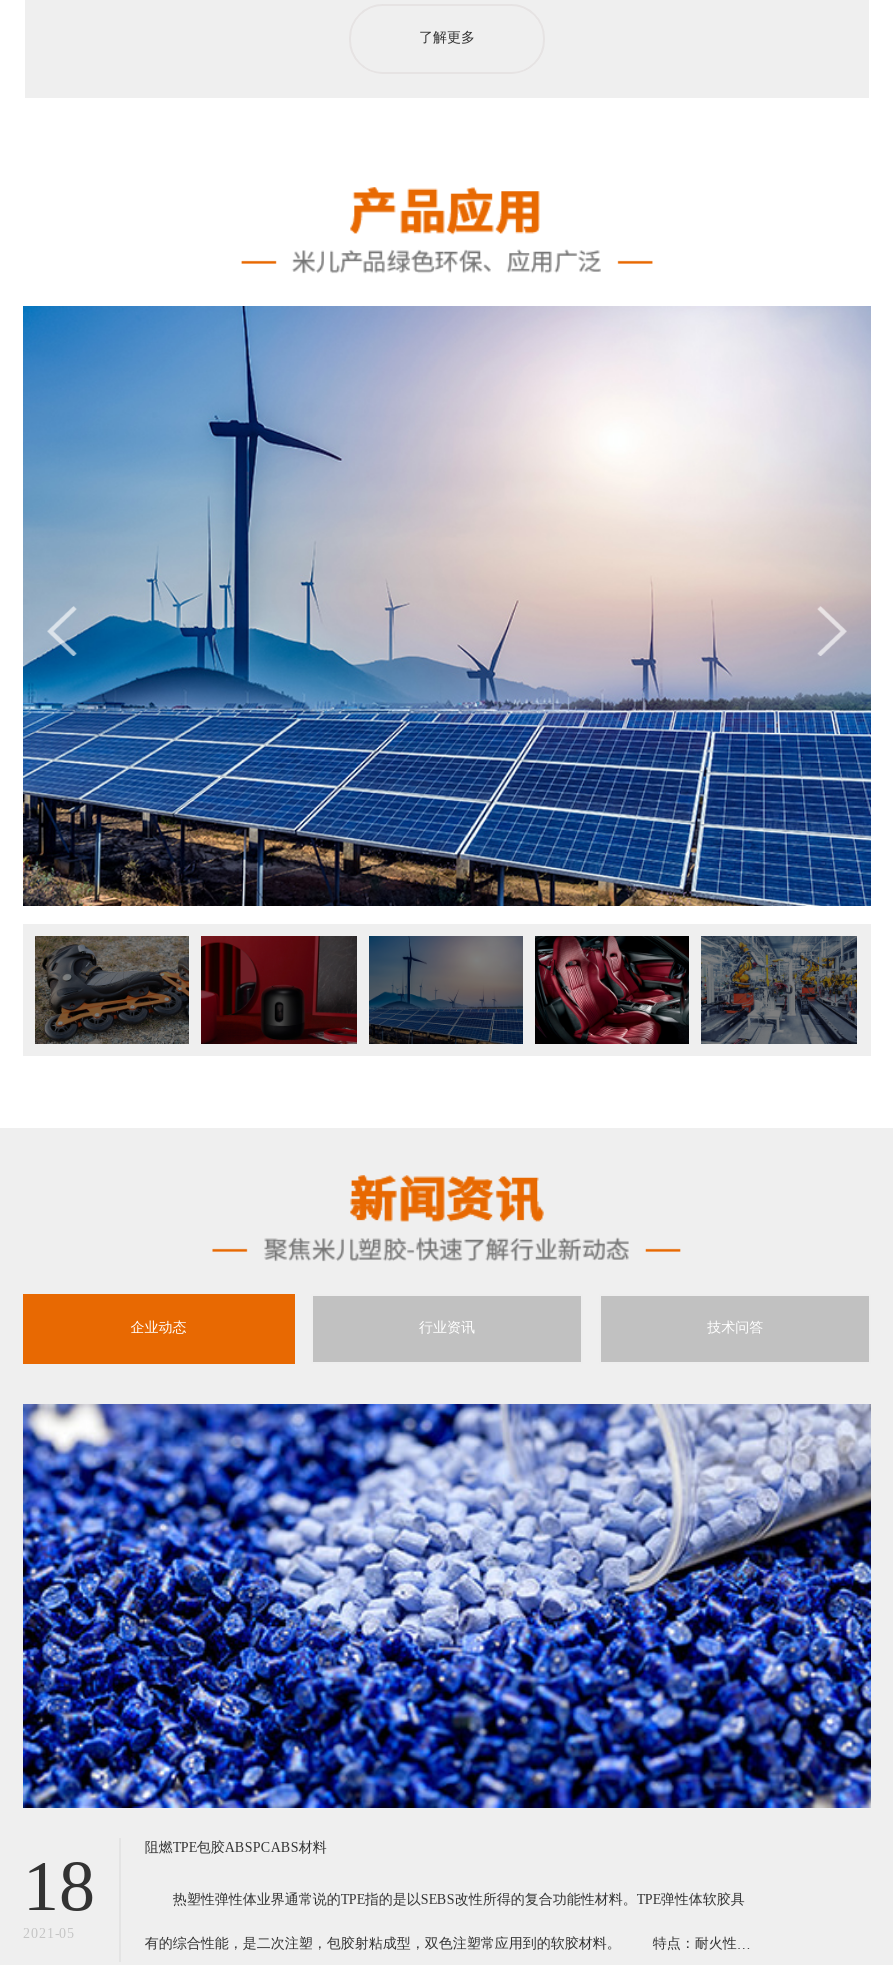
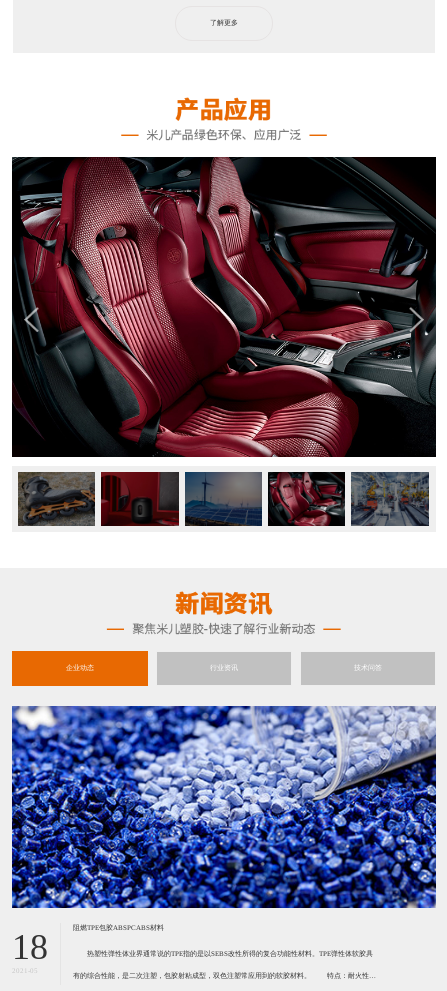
[21,304,873,908] [image] -> [11,156,437,458] [image]

